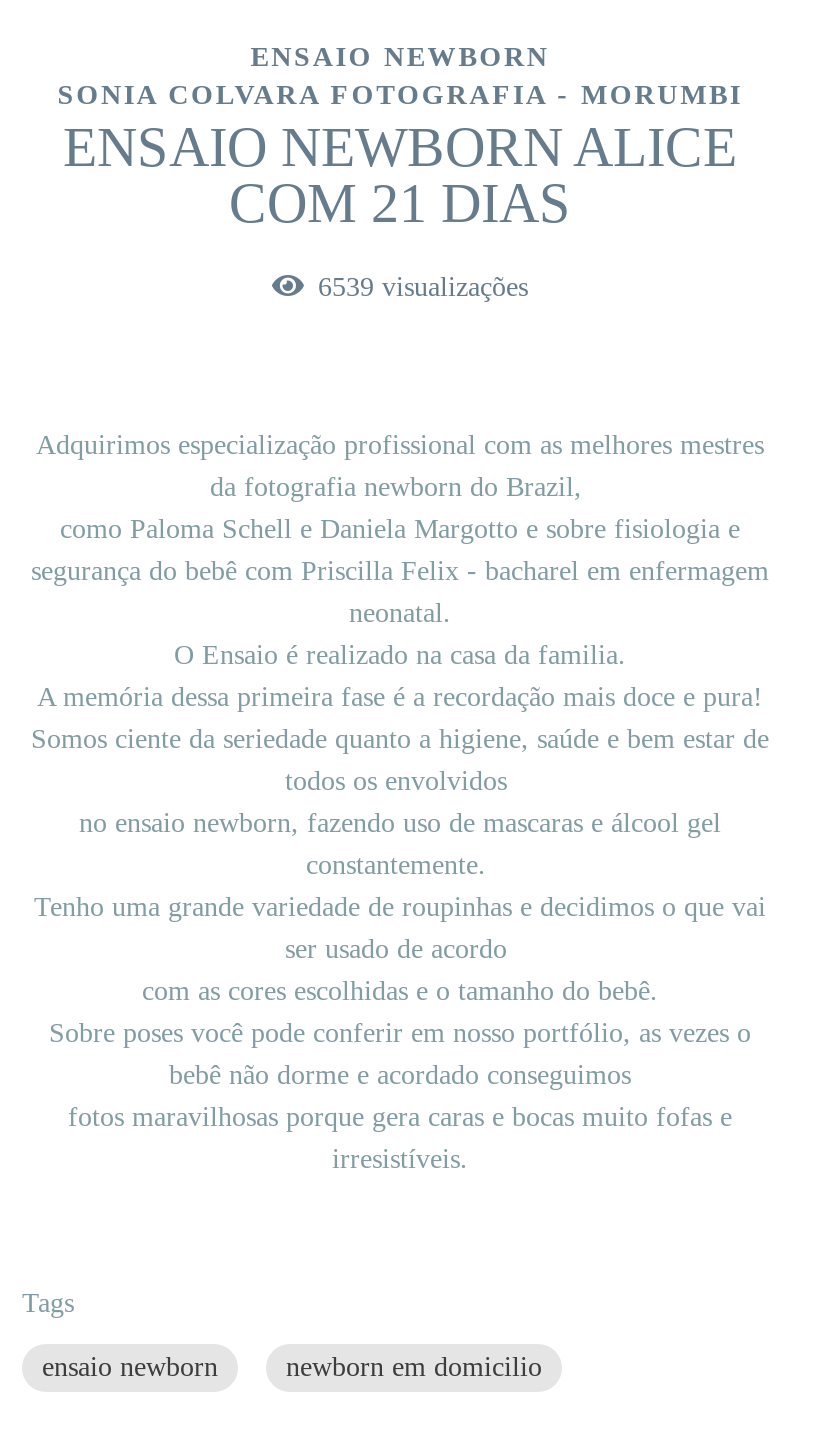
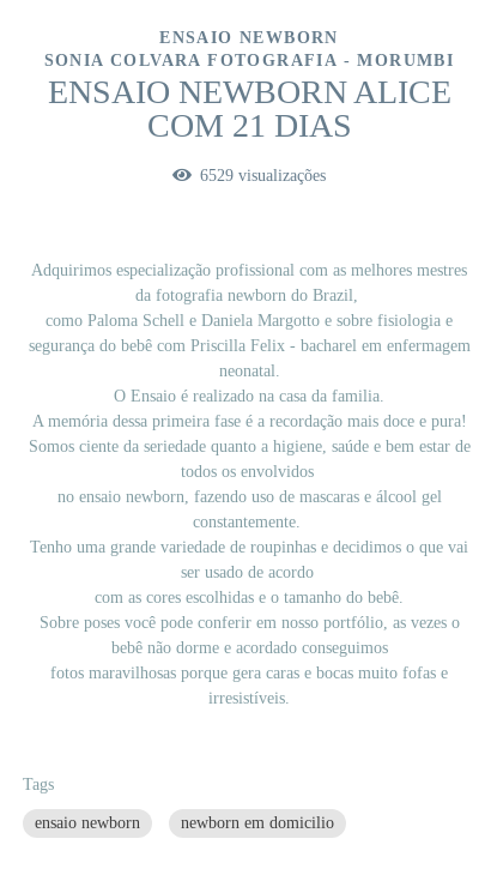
[318,271,528,301] 6539 visualizações -> [200,166,326,184] 6529 visualizações

